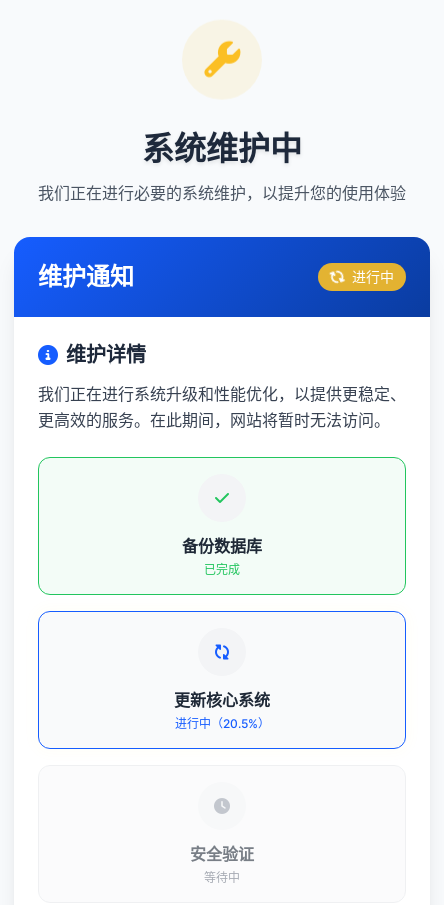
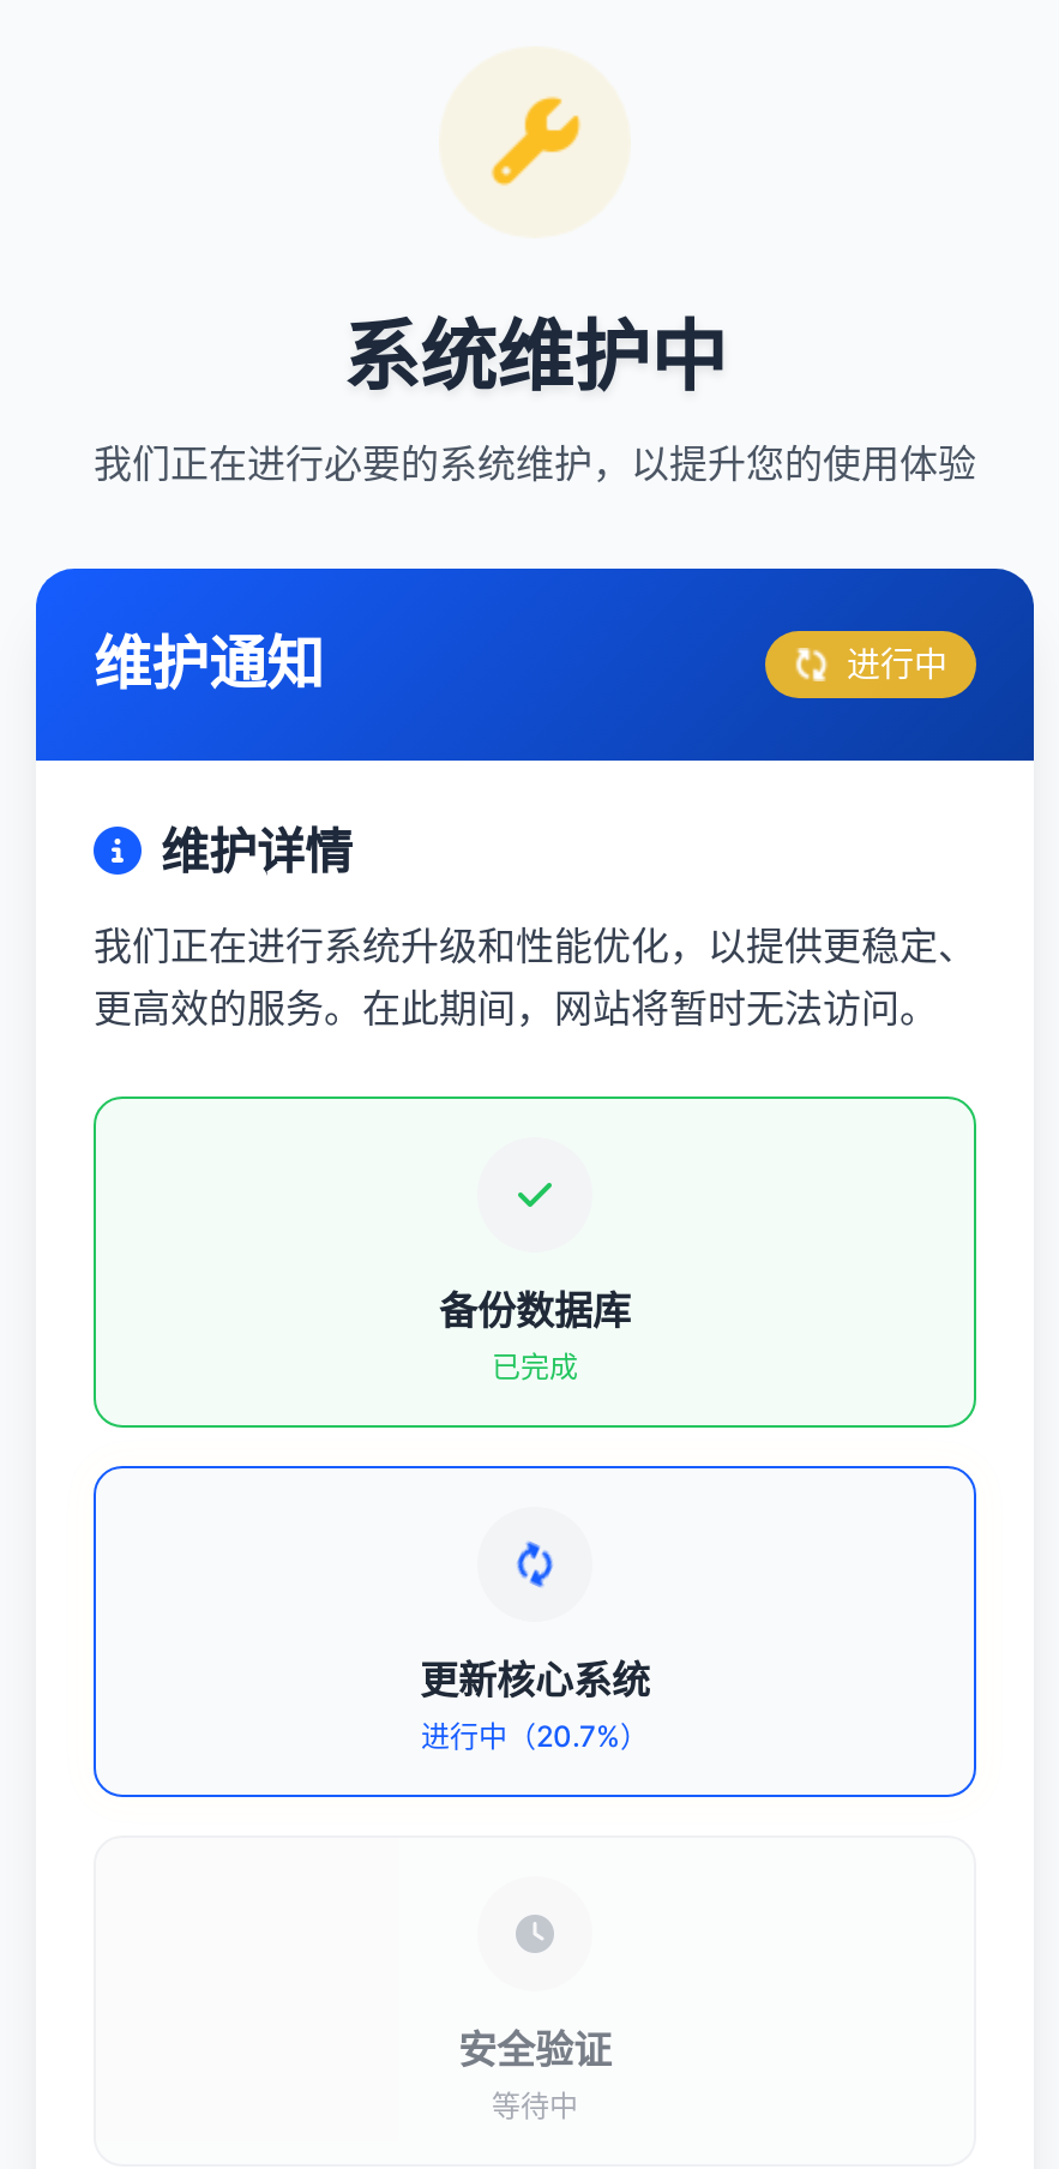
[174,716,269,731] 进行中（20.5%） -> [421,1718,649,1754] 进行中（20.7%）

